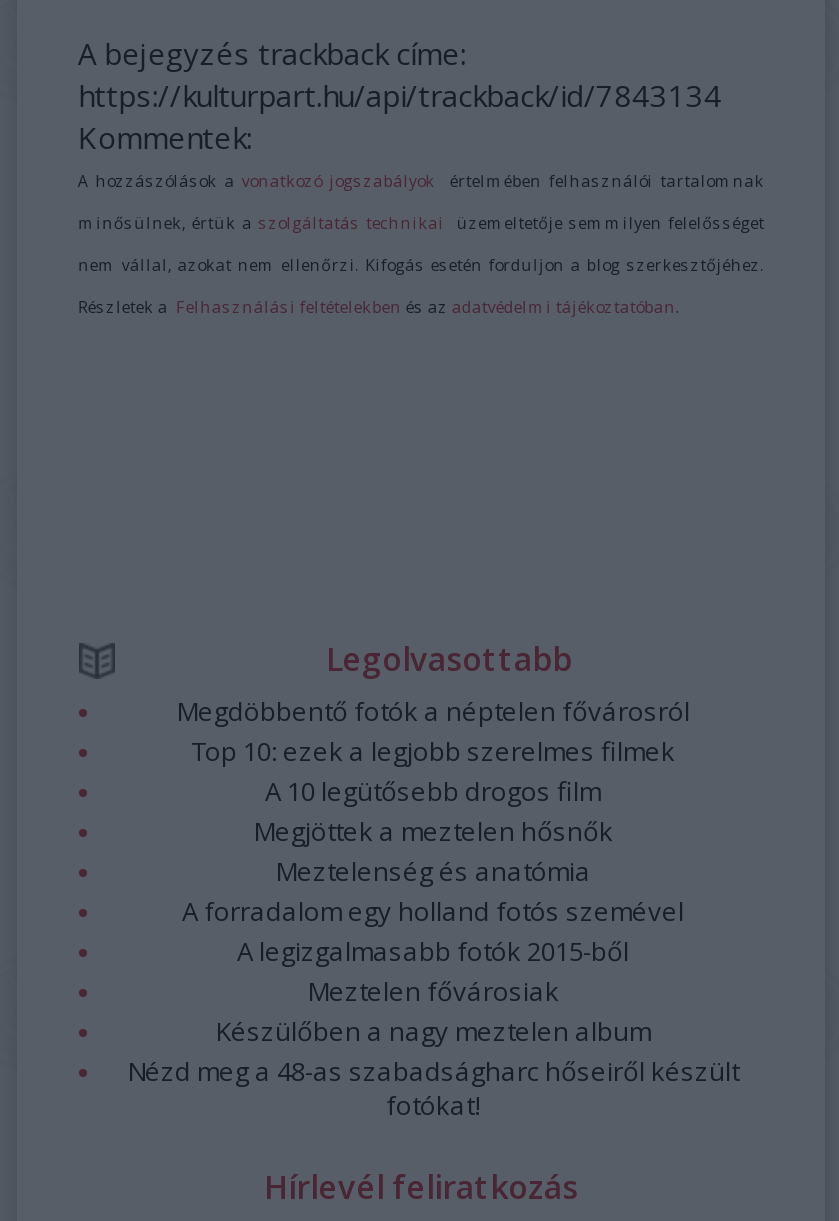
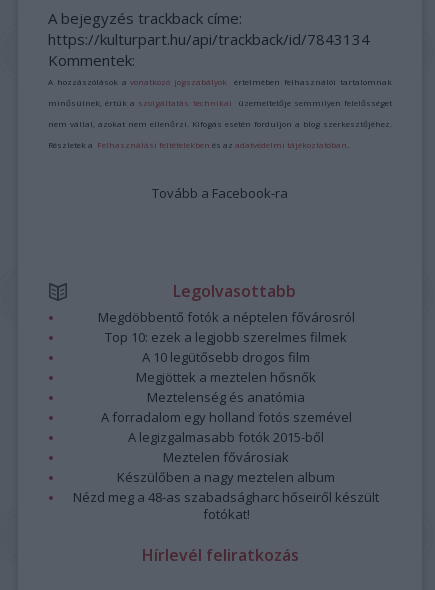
none -> [152,184,288,202] Tovább a Facebook-ra

